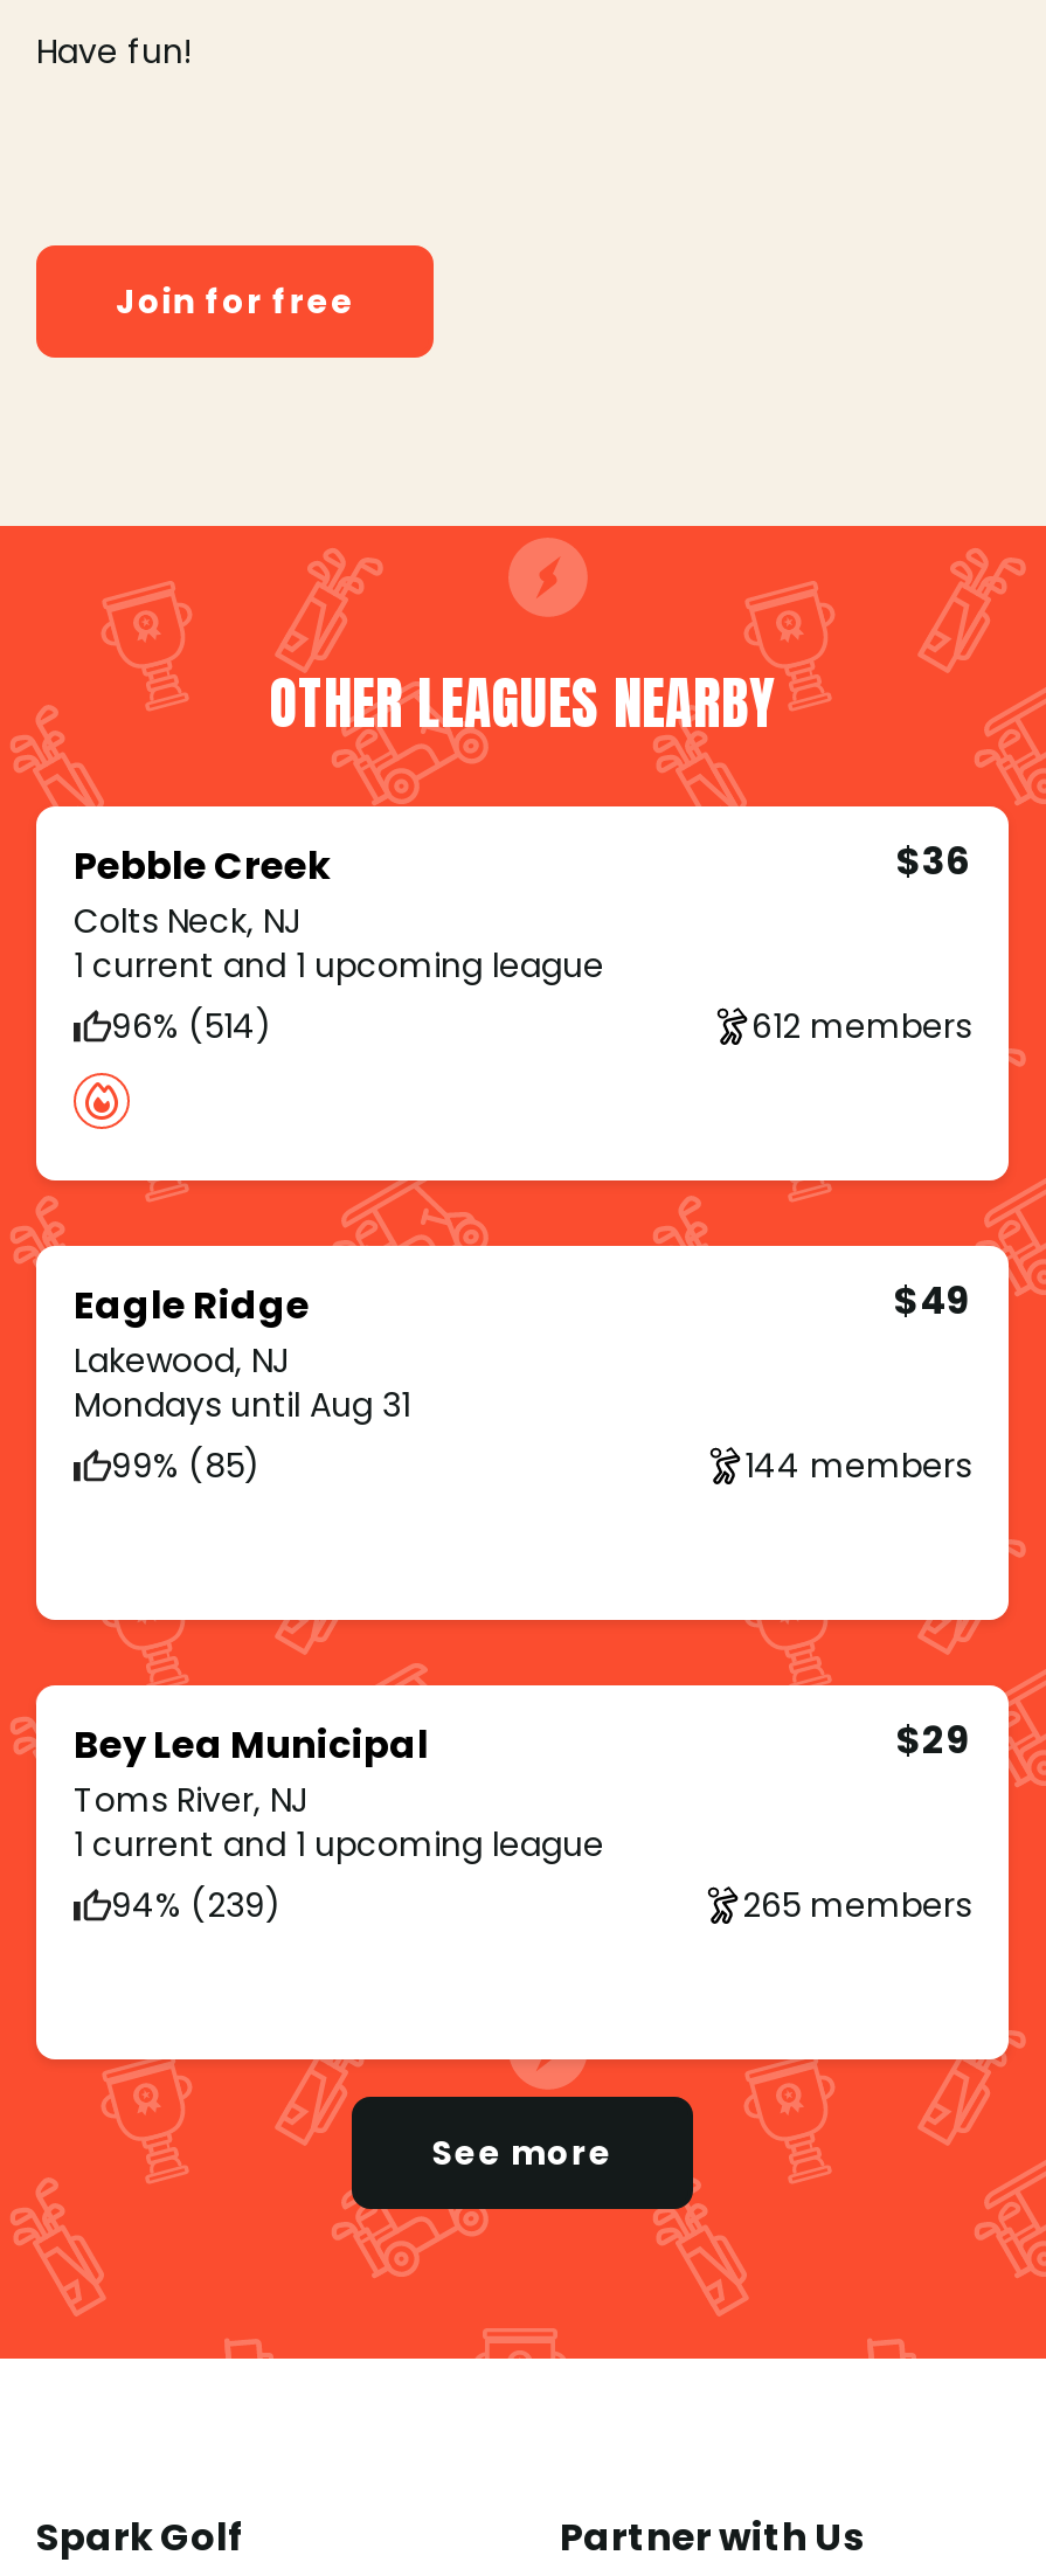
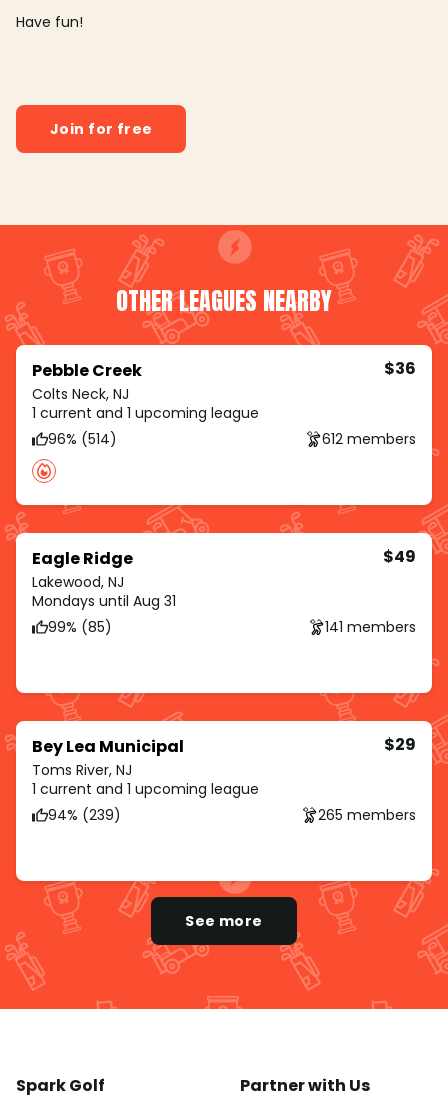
[744,1441,971,1488] 144 members -> [325,617,416,637] 141 members

